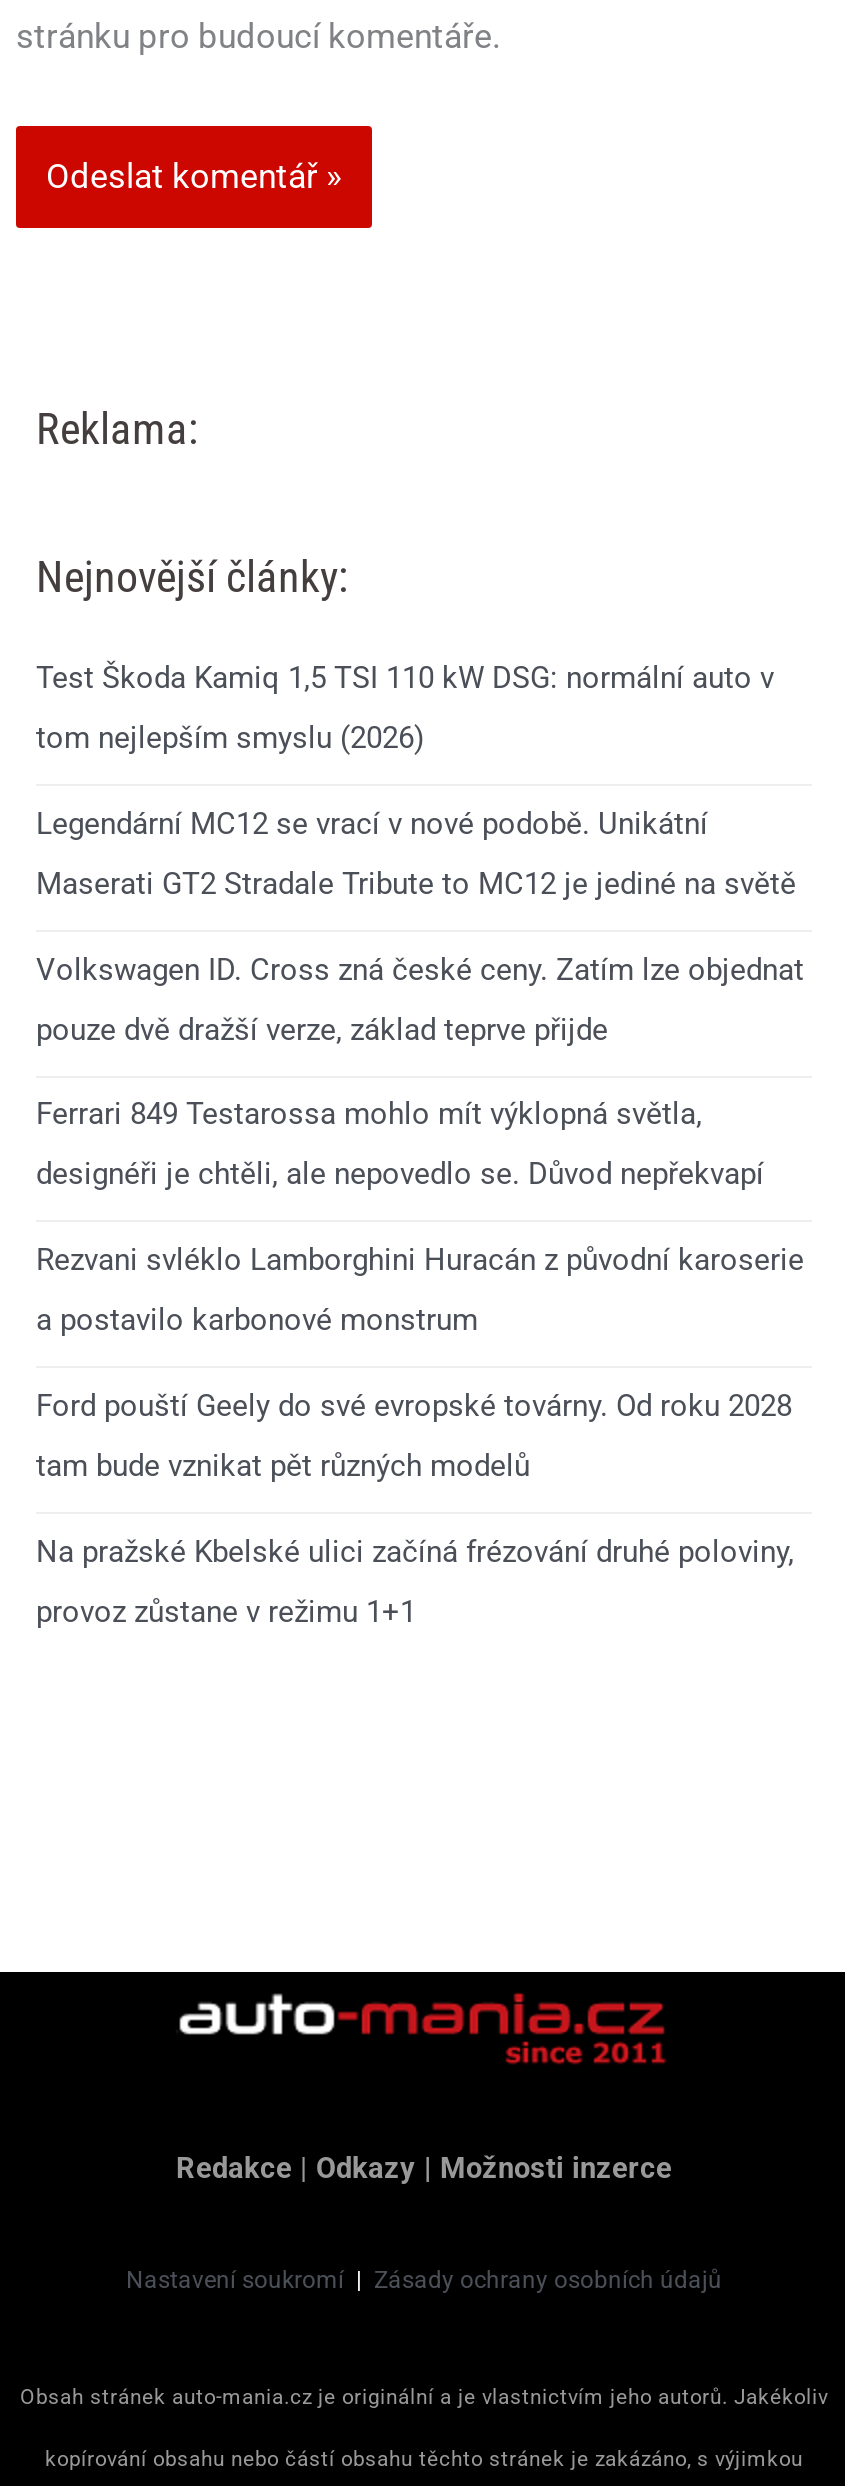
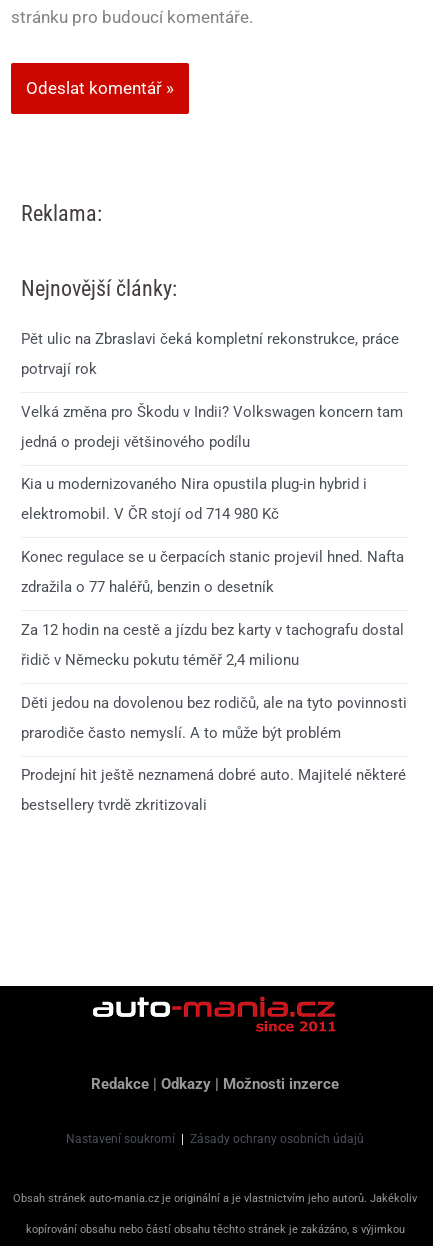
[36,660,774,696] Test Škoda Kamiq 1,5 TSI 110 kW DSG: normální auto v -> [21,330,399,348] Pět ulic na Zbraslavi čeká kompletní rekonstrukce, práce
[36,720,424,756] tom nejlepším smyslu (2026) -> [21,360,97,378] potrvají rok
[36,805,708,841] Legendární MC12 se vrací v nové podobě. Unikátní -> [21,403,403,421] Velká změna pro Škodu v Indii? Volkswagen koncern tam
[36,865,796,901] Maserati GT2 Stradale Tribute to MC12 je jediné na světě -> [21,433,250,451] jedná o prodeji většinového podílu
[36,951,804,987] Volkswagen ID. Cross zná české ceny. Zatím lze objednat -> [21,475,367,493] Kia u modernizovaného Nira opustila plug-in hybrid i
[36,1011,608,1047] pouze dvě dražší verze, základ teprve přijde -> [21,505,279,523] elektromobil. V ČR stojí od 714 980 Kč
[36,1096,702,1132] Ferrari 849 Testarossa mohlo mít výklopná světla, -> [21,548,404,566] Konec regulace se u čerpacích stanic projevil hned. Nafta
[36,1156,764,1192] designéři je chtěli, ale nepovedlo se. Důvod nepřekvapí -> [21,578,274,596] zdražila o 77 haléřů, benzin o desetník
[36,1242,804,1278] Rezvani svléklo Lamborghini Huracán z původní karoserie -> [21,621,404,639] Za 12 hodin na cestě a jízdu bez karty v tachografu dostal
[36,1302,478,1338] a postavilo karbonové monstrum -> [21,651,299,669] řidič v Německu pokutu téměř 2,4 milionu
[36,1387,792,1423] Ford pouští Geely do své evropské továrny. Od roku 2028 -> [21,694,407,712] Děti jedou na dovolenou bez rodičů, ale na tyto povinnosti
[36,1447,530,1483] tam bude vznikat pět různých modelů -> [21,724,341,742] prarodiče často nemyslí. A to může být problém
[36,1533,794,1569] Na pražské Kbelské ulici začíná frézování druhé poloviny, -> [21,766,406,784] Prodejní hit ještě neznamená dobré auto. Majitelé některé
[36,1593,416,1629] provoz zůstane v režimu 1+1 -> [21,796,207,814] bestsellery tvrdě zkritizovali

